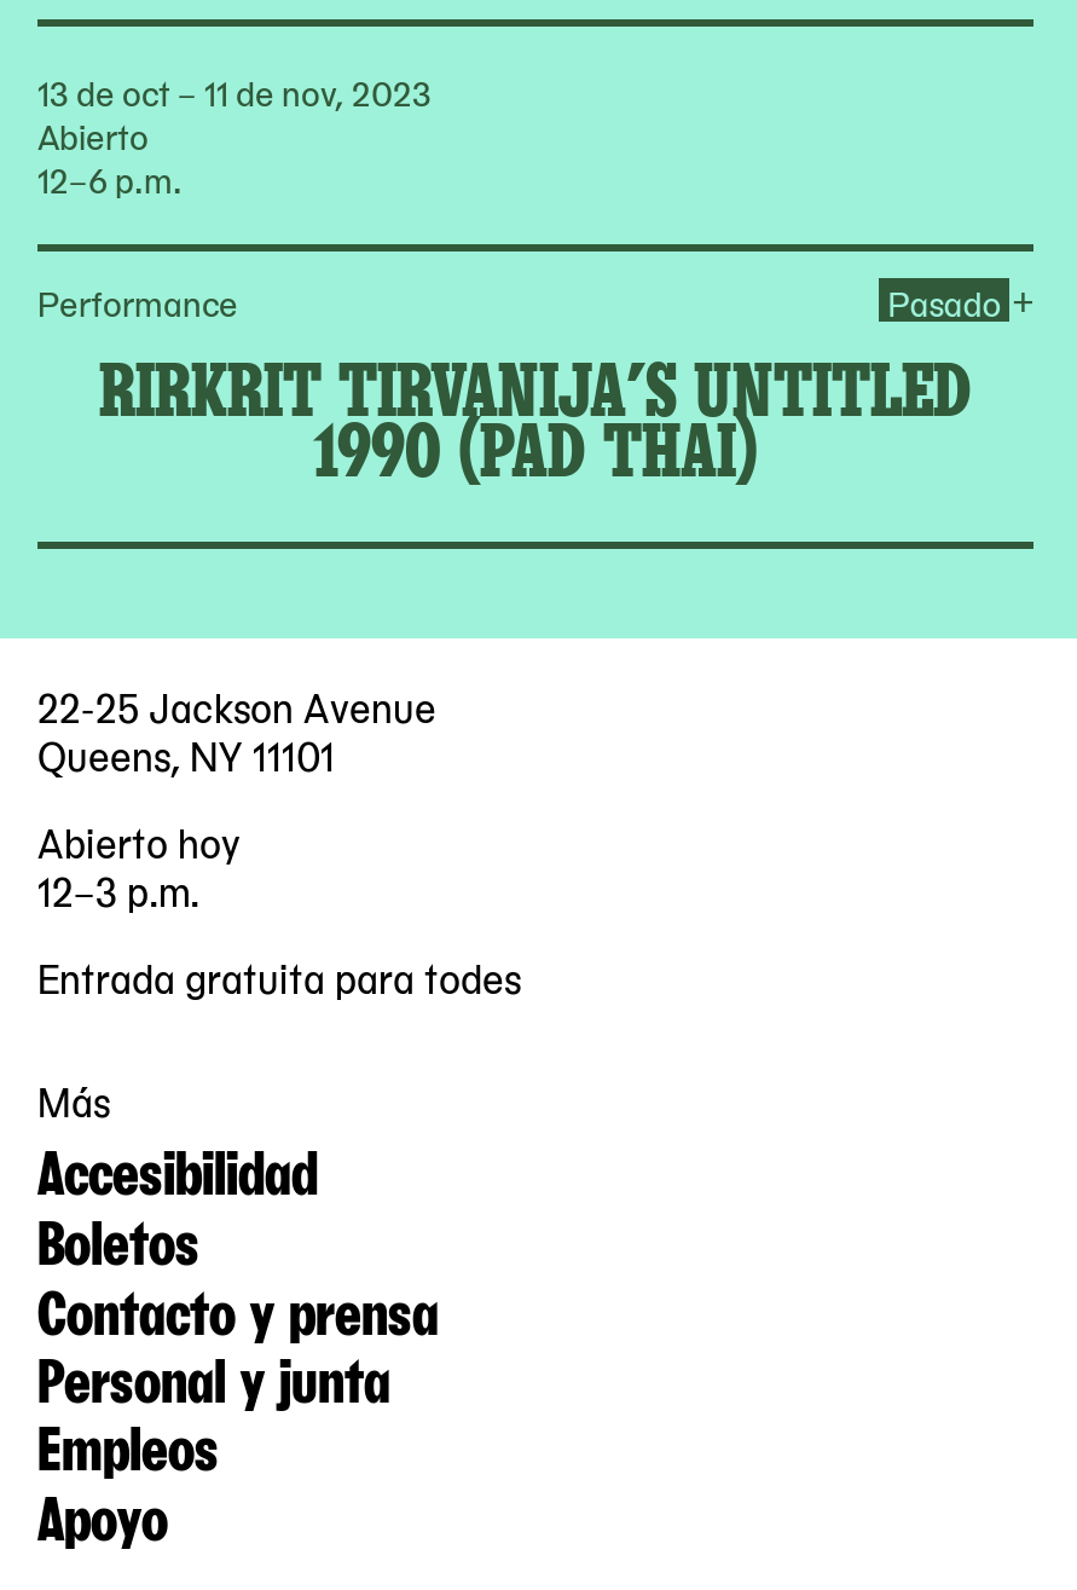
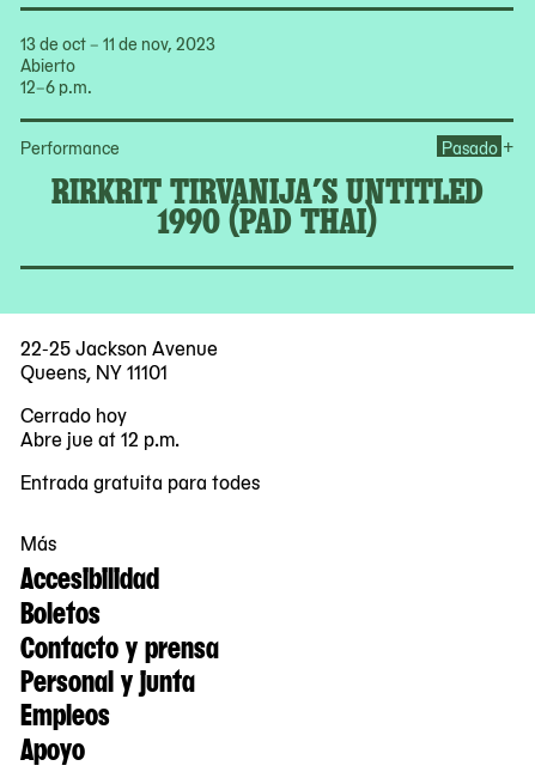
[37,812,241,918] Abierto hoy | 12–3 p.m. -> [20,399,180,452] Cerrado hoy | Abre jue at 12 p.m.

